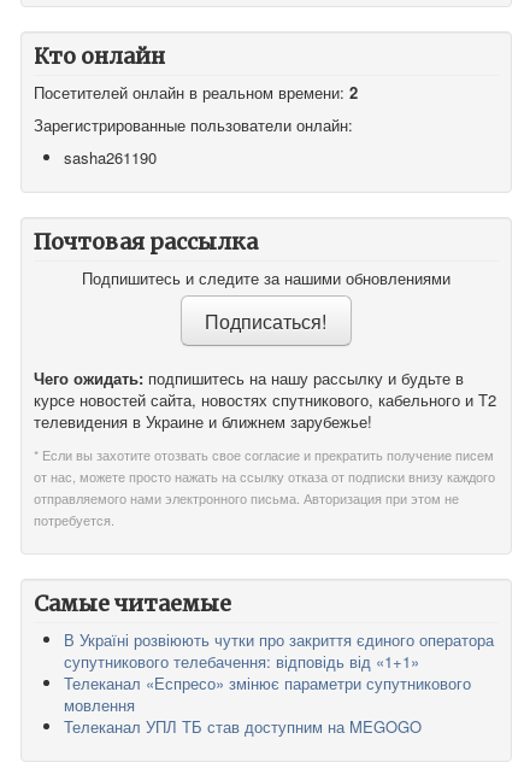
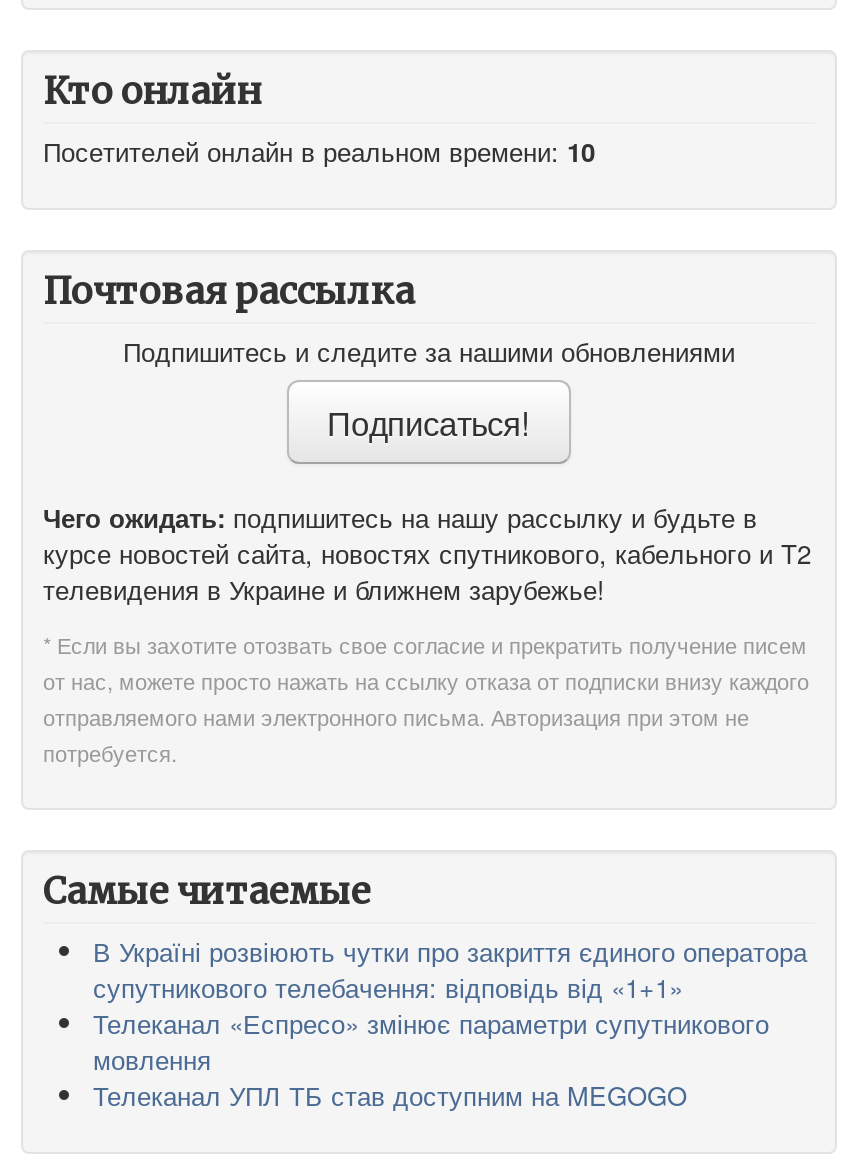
[34,81,358,169] Посетителей онлайн в реальном времени: 2 | Зарегистрированные пользователи онлайн: | sasha261190 -> [43,132,595,170] Посетителей онлайн в реальном времени: 10

